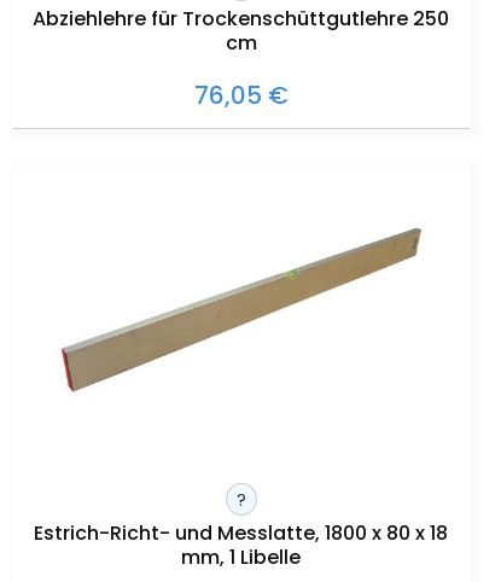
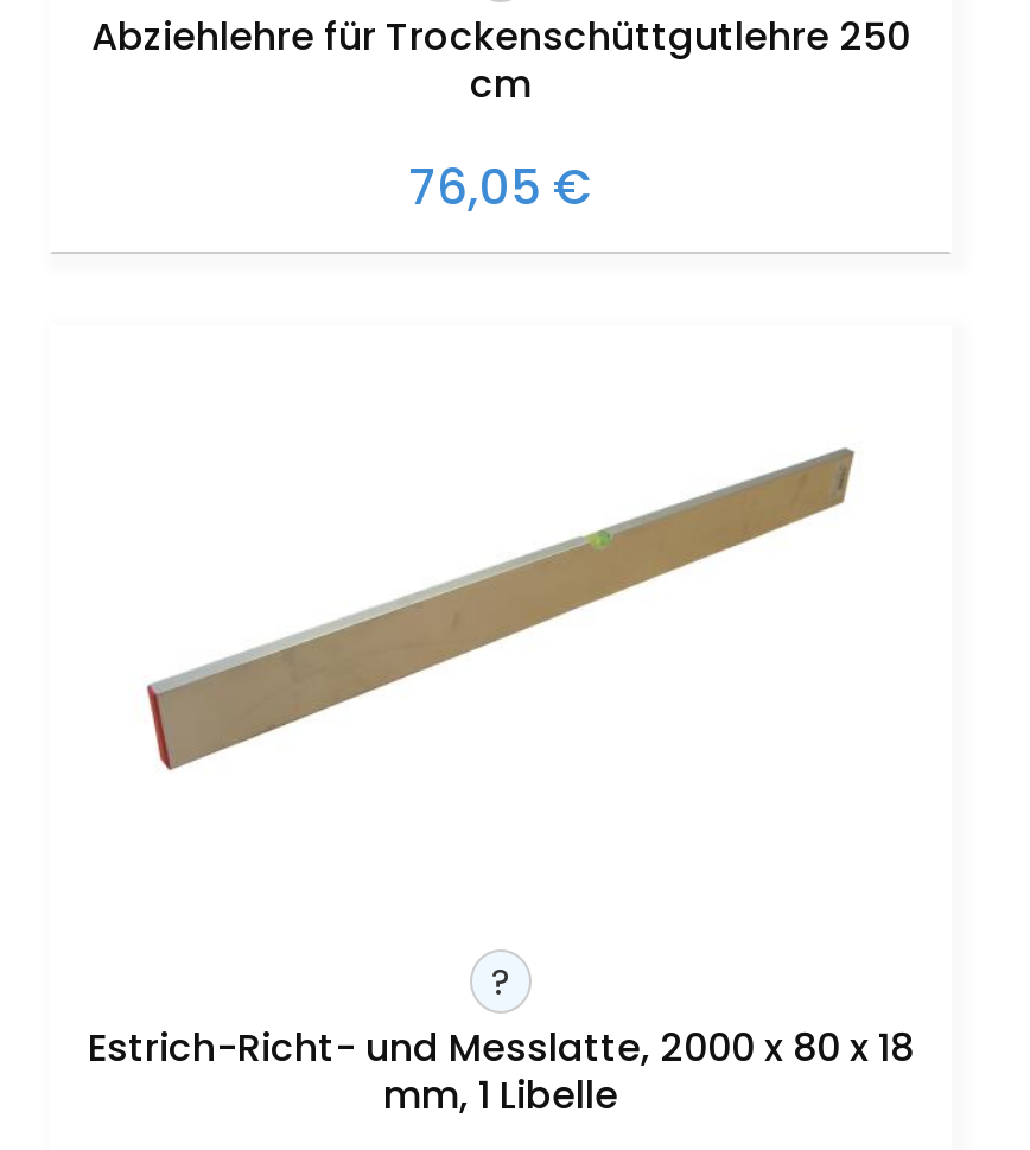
[34,519,448,547] Estrich-Richt- und Messlatte, 1800 x 80 x 18 -> [88,1020,914,1075] Estrich-Richt- und Messlatte, 2000 x 80 x 18

